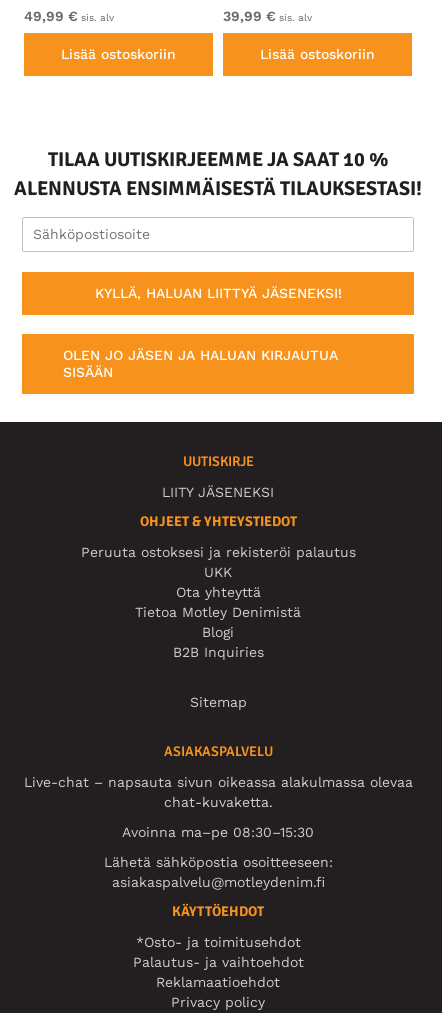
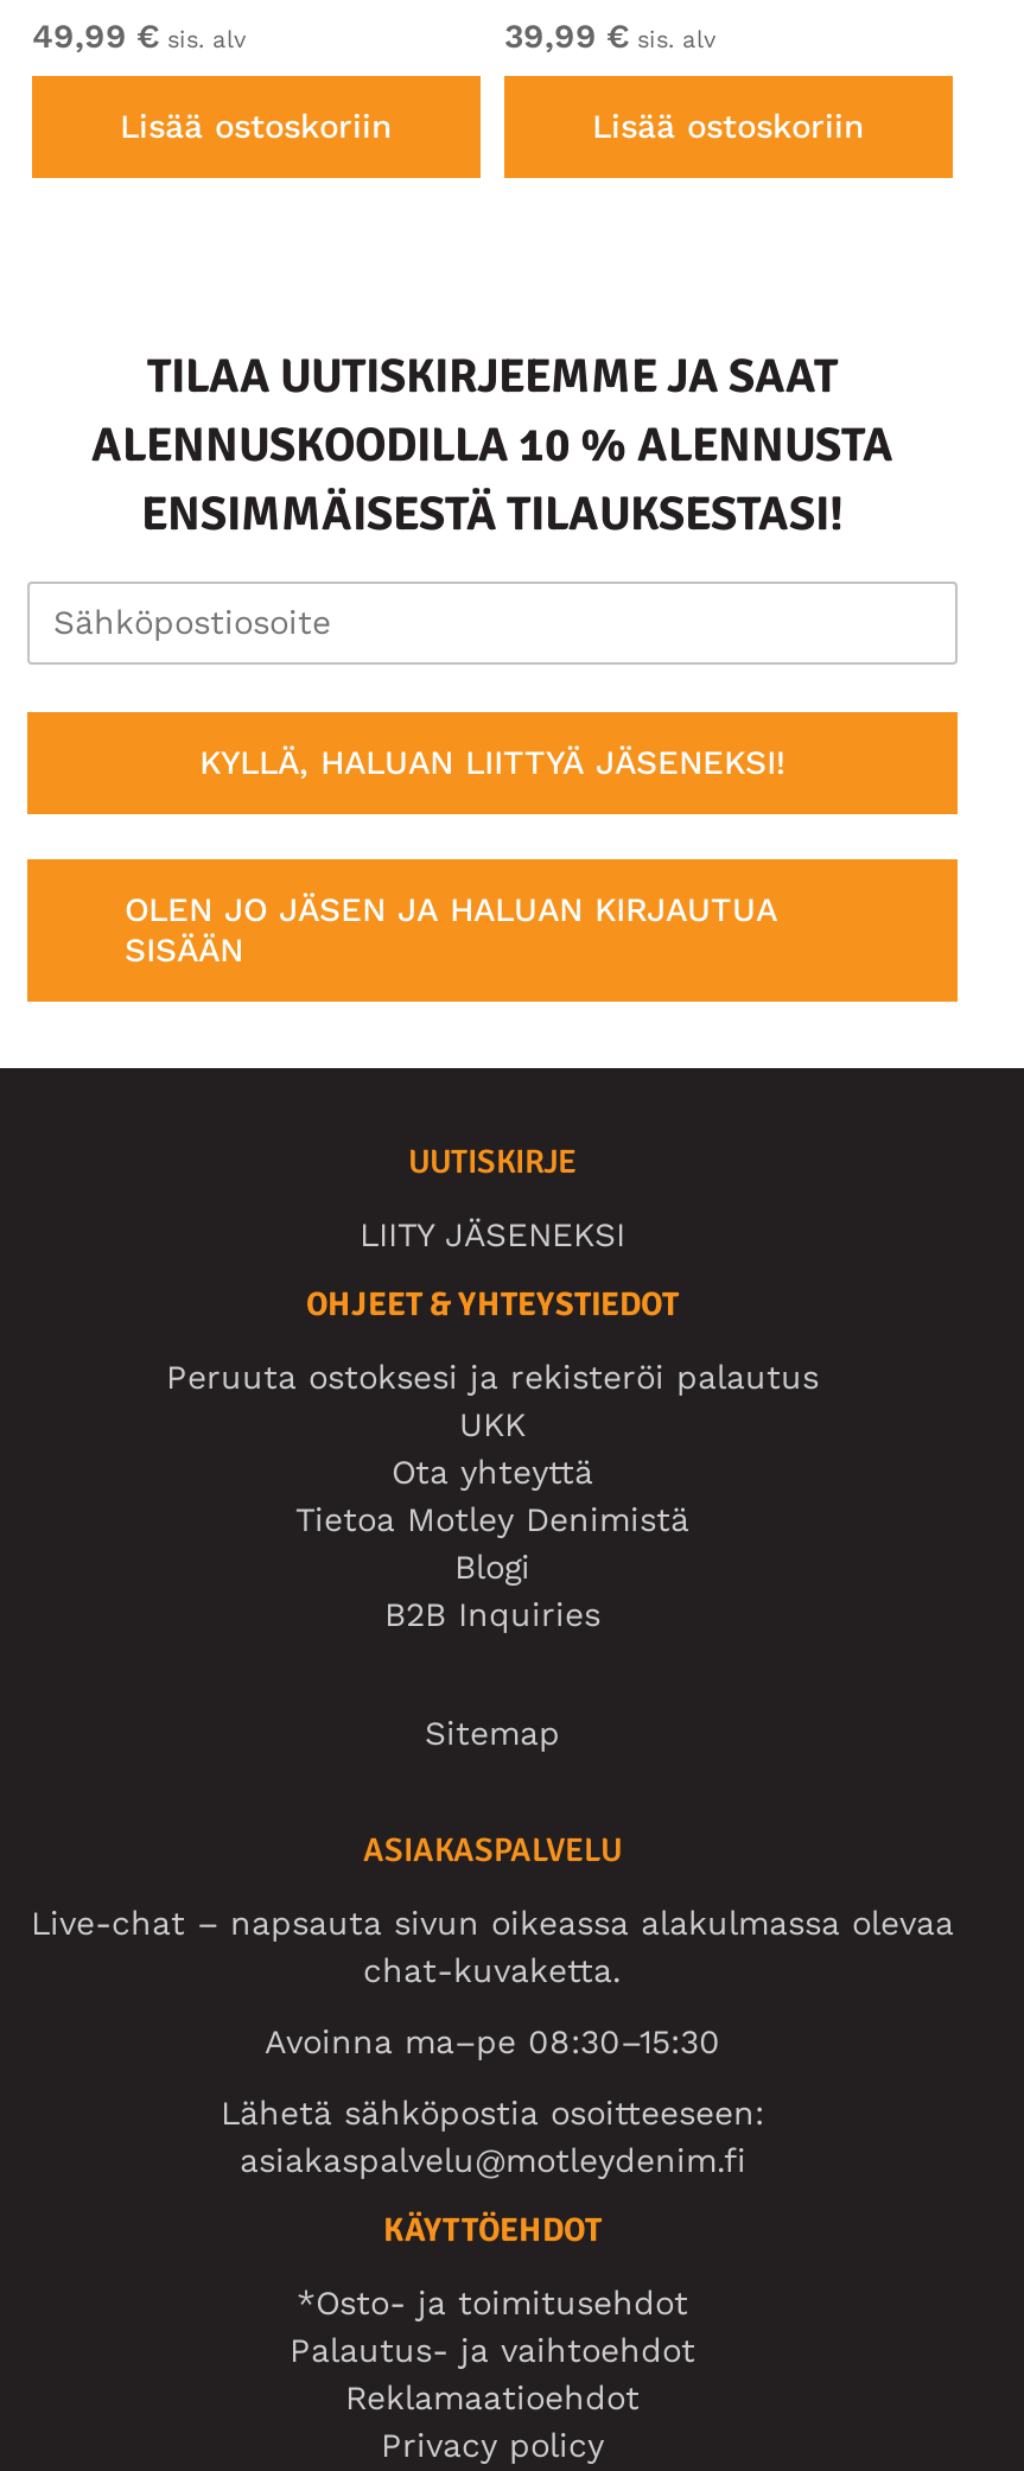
[14,147,422,201] TILAA UUTISKIRJEEMME JA SAAT 10 % | ALENNUSTA ENSIMMÄISESTÄ TILAUKSESTASI! -> [91,346,893,543] TILAA UUTISKIRJEEMME JA SAAT | ALENNUSKOODILLA 10 % ALENNUSTA | ENSIMMÄISESTÄ TILAUKSESTASI!

